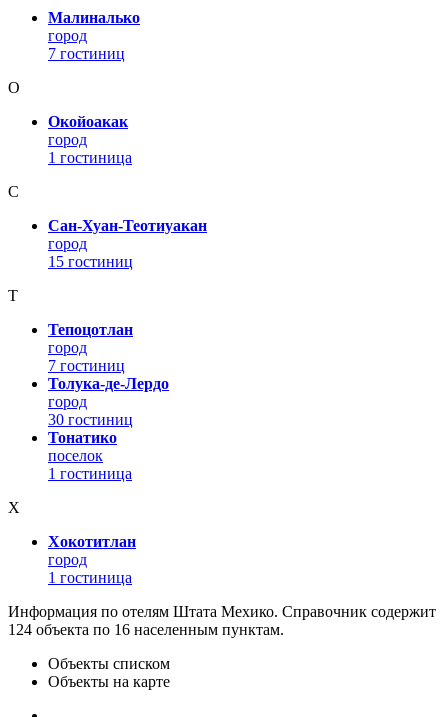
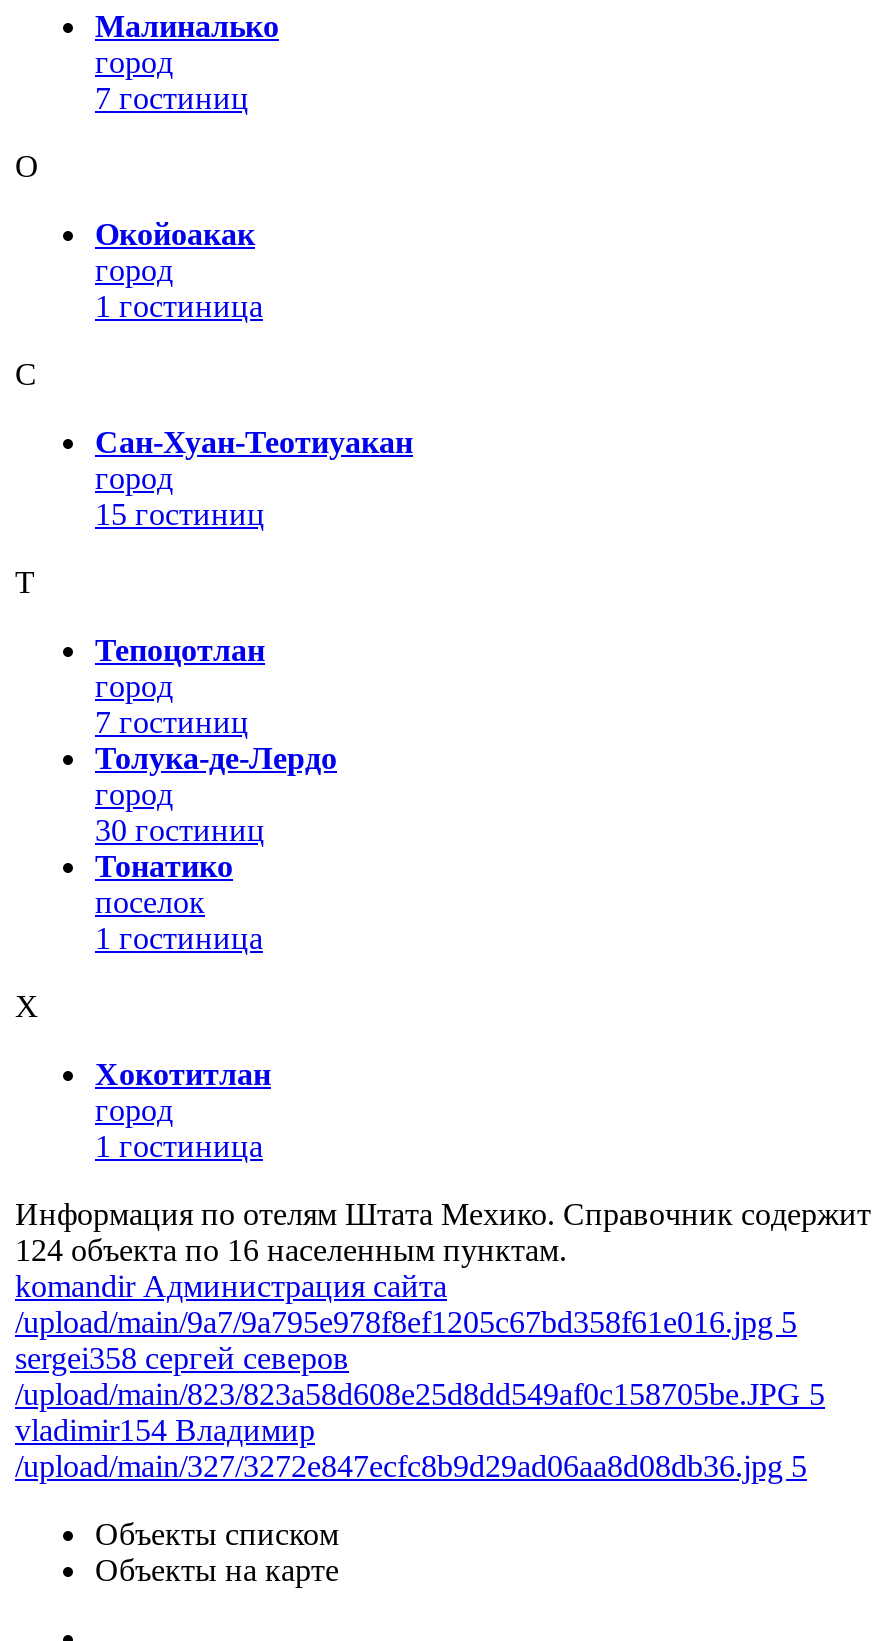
none -> [15,1269,825,1483] komandir Администрация сайта | /upload/main/9a7/9a795e978f8ef1205c67bd358f61e016.jpg 5 | sergei358 сергей северов | /upload/main/823/823a58d608e25d8dd549af0c158705be.JPG 5 | vladimir154 Владимир | /upload/main/327/3272e847ecfc8b9d29ad06aa8d08db36.jpg 5

